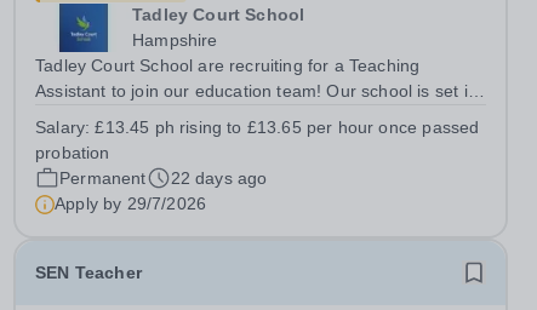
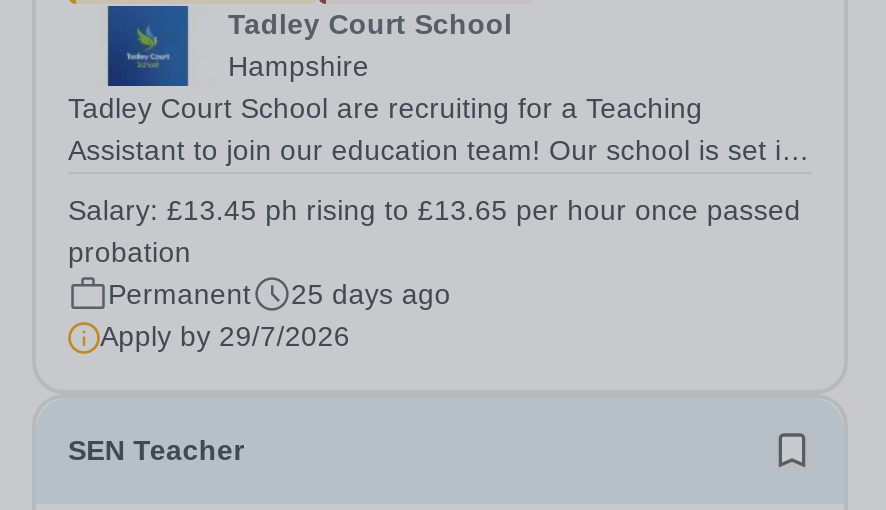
[59,168,267,188] Permanent 22 days ago -> [108,278,451,310] Permanent 25 days ago

